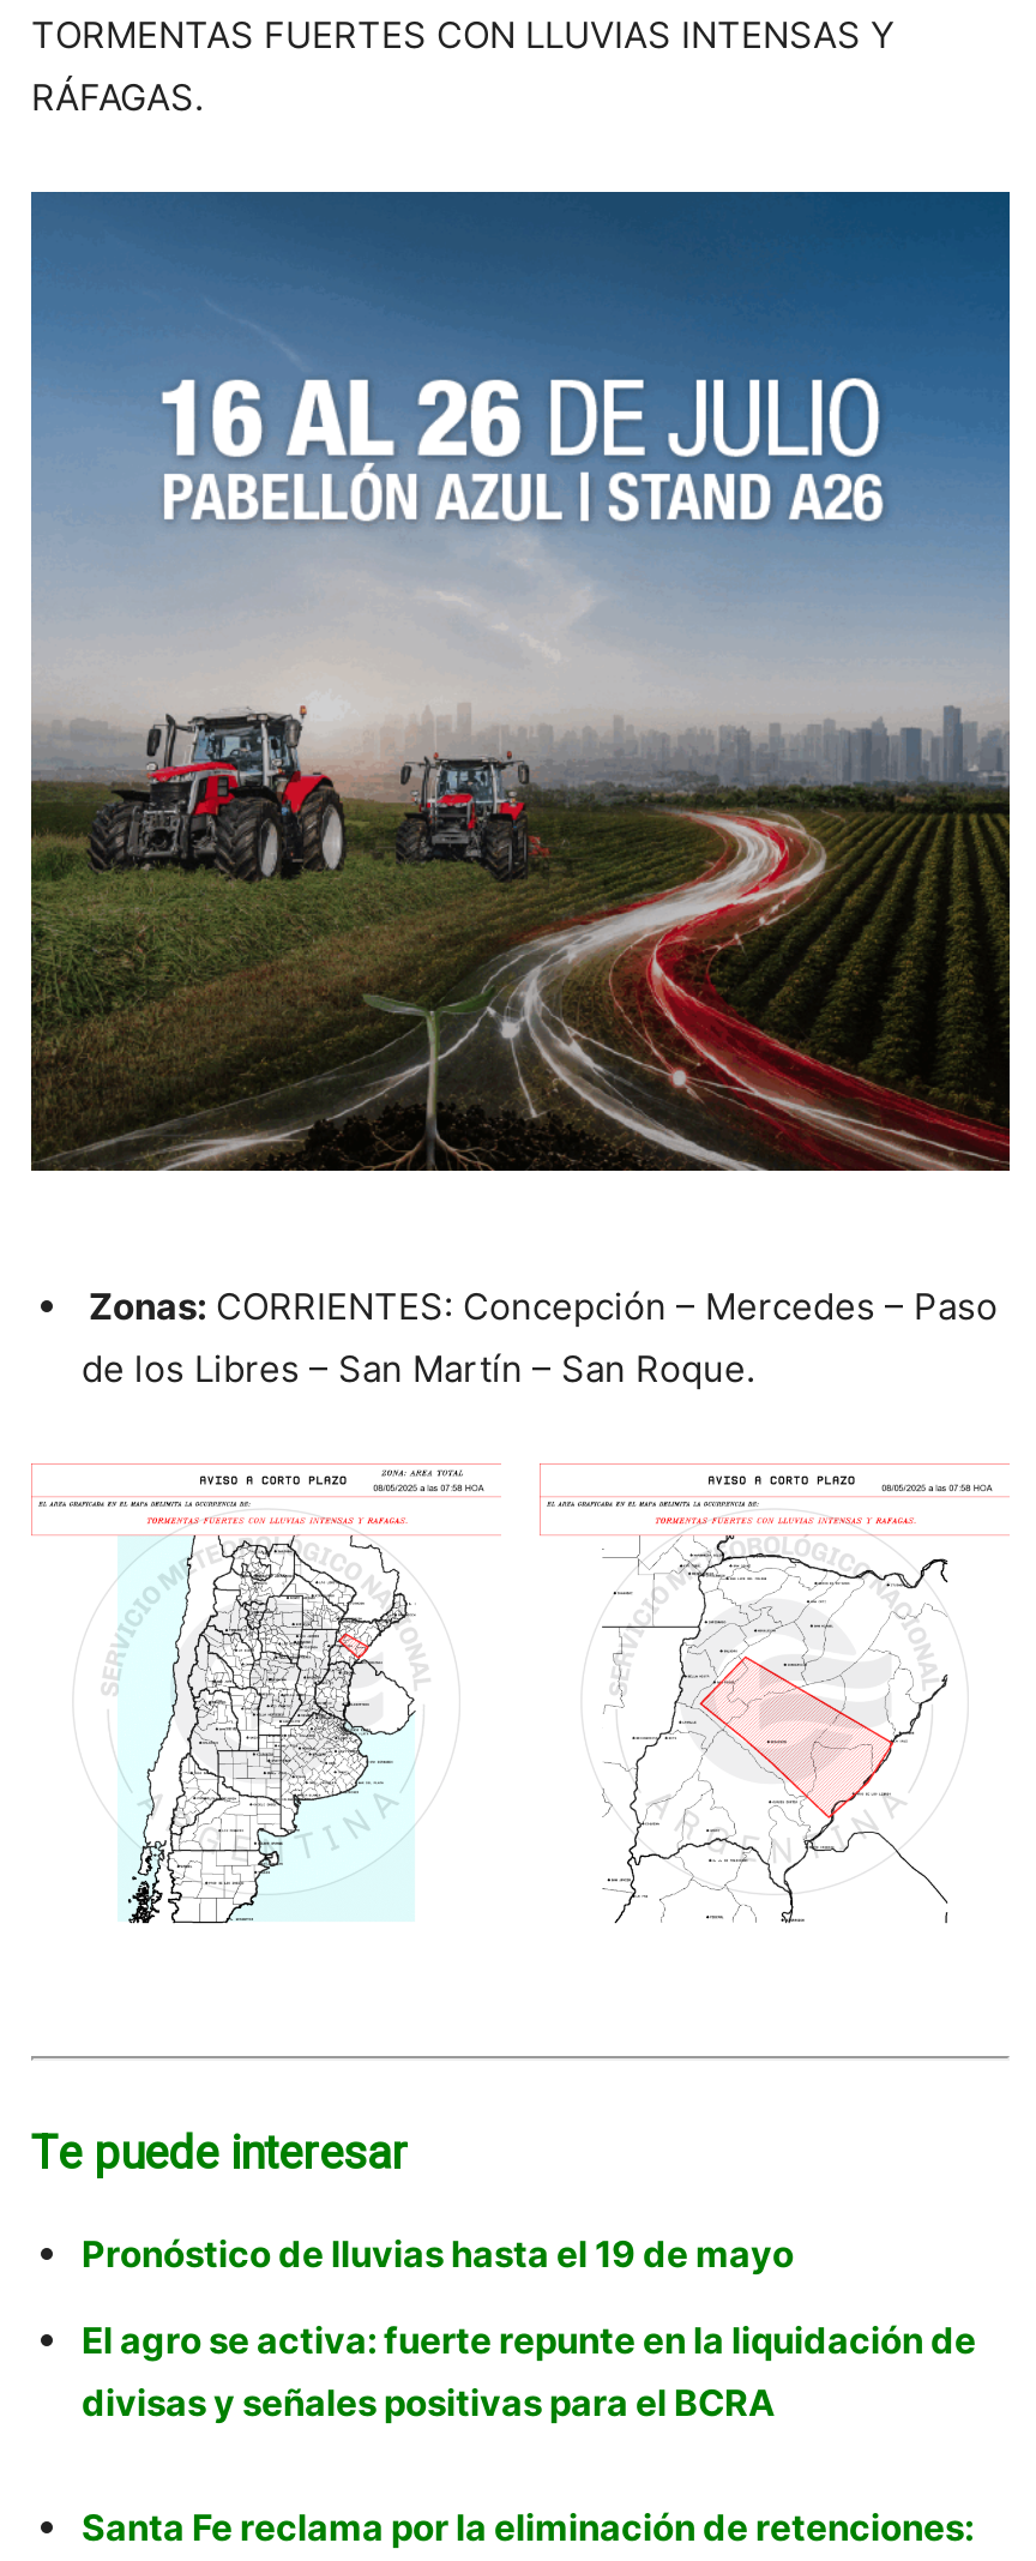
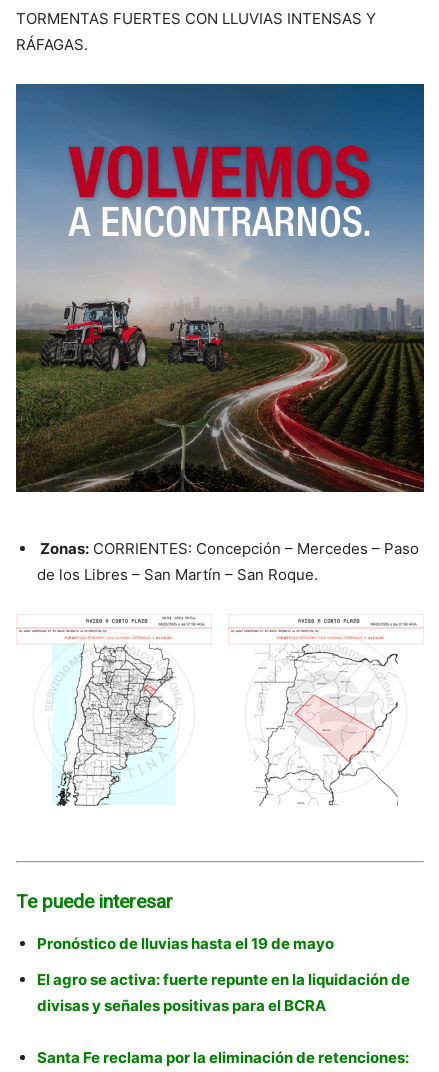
[158,341,885,559] [image] -> [68,145,371,238] [image]

